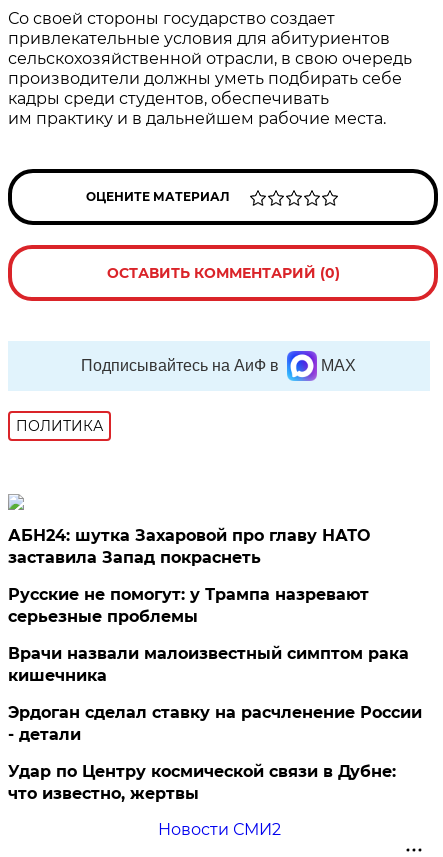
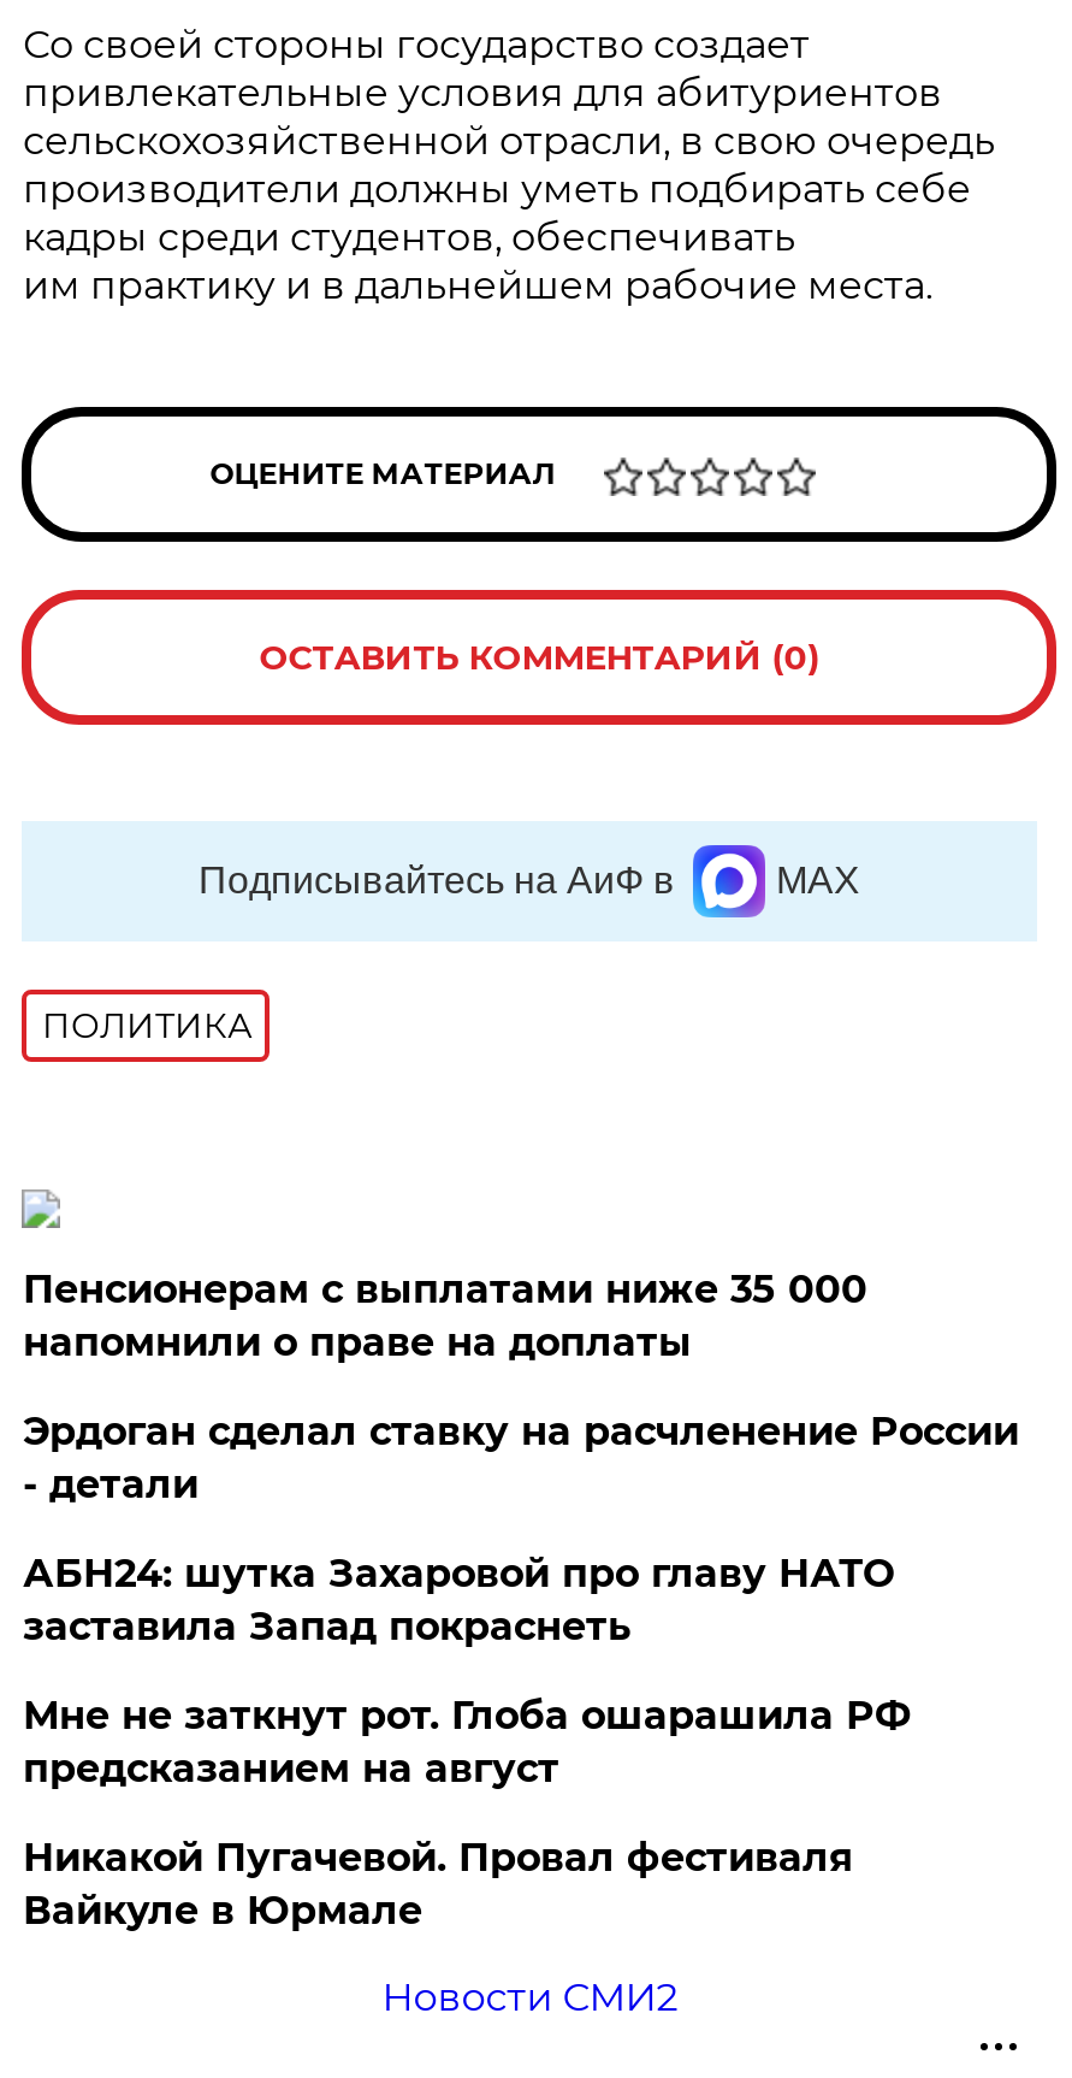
none -> [23,1267,867,1365] Пенсионерам с выплатами ниже 35 000 | напомнили о праве на доплаты
moved [8,526,370,567] -> [23,1551,894,1649]: АБН24: шутка Захаровой про главу НАТО | заставила Запад покраснеть
[8,585,409,803] Русские не помогут: у Трампа назревают | серьезные проблемы | Врачи назвали малоизвестный симптом рака | кишечника | Удар по Центру космической связи в Дубне: | что известно, жертвы -> [23,1693,911,1934] Мне не заткнут рот. Глоба ошарашила РФ | предсказанием на август | Никакой Пугачевой. Провал фестиваля | Вайкуле в Юрмале
moved [8,703,422,744] -> [23,1409,1019,1507]: Эрдоган сделал ставку на расчленение России | - детали

